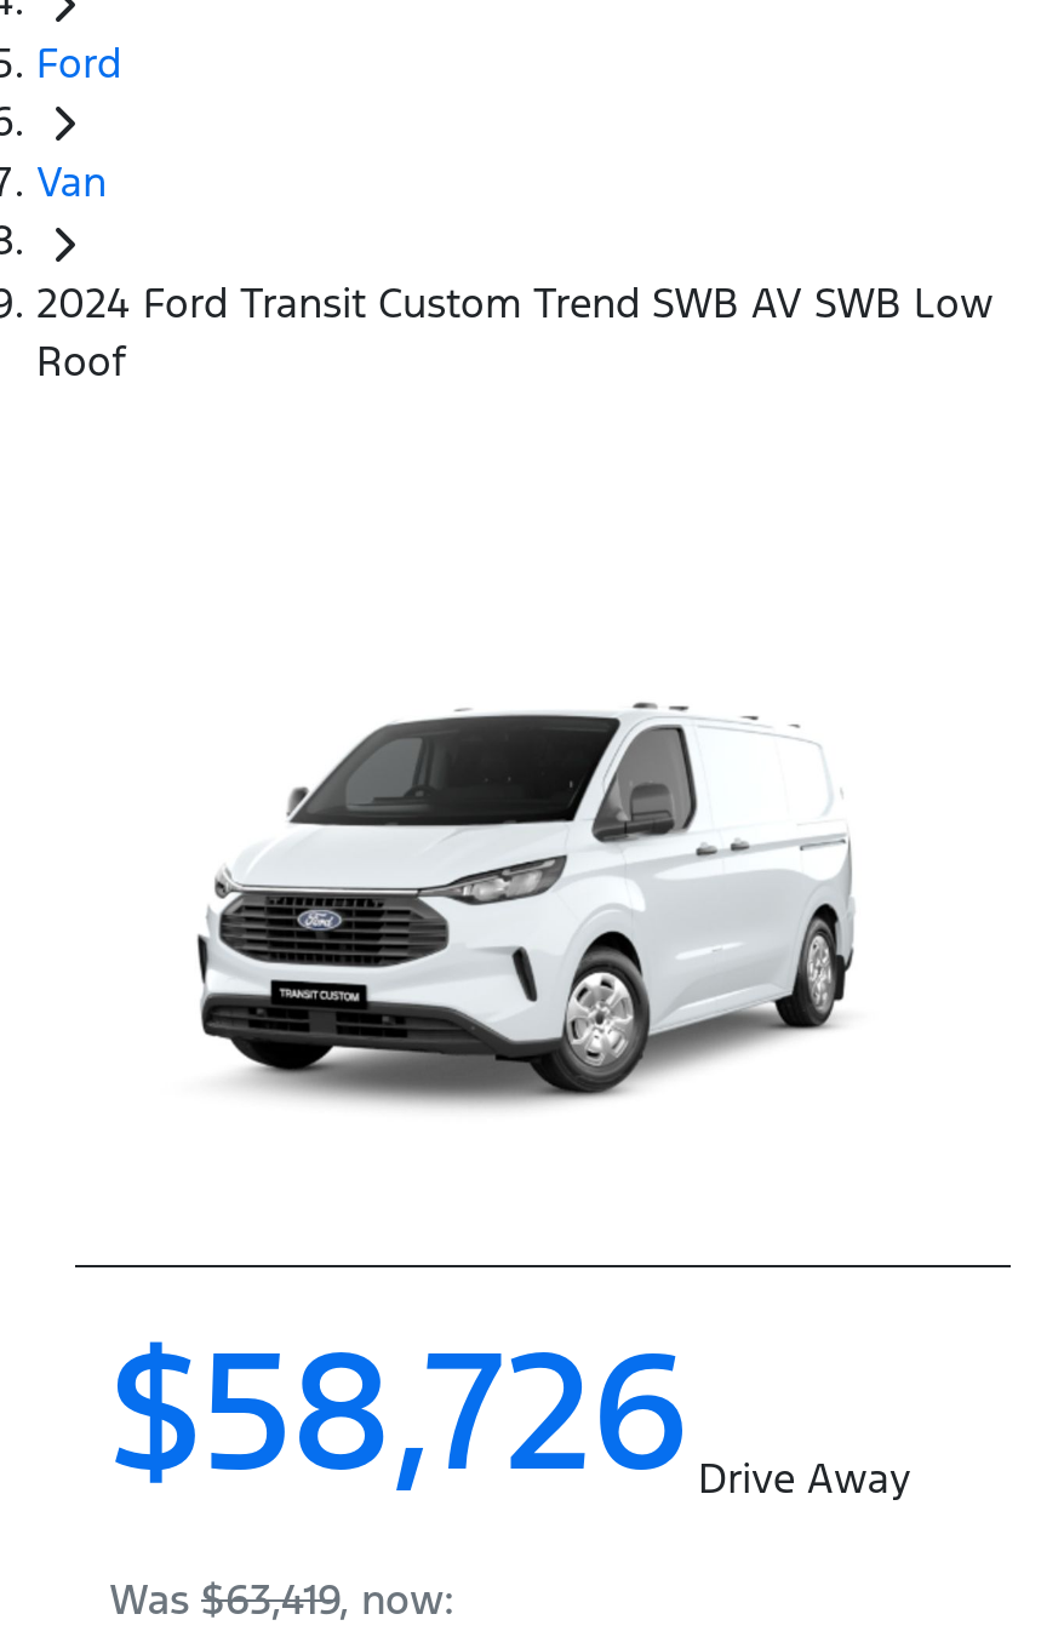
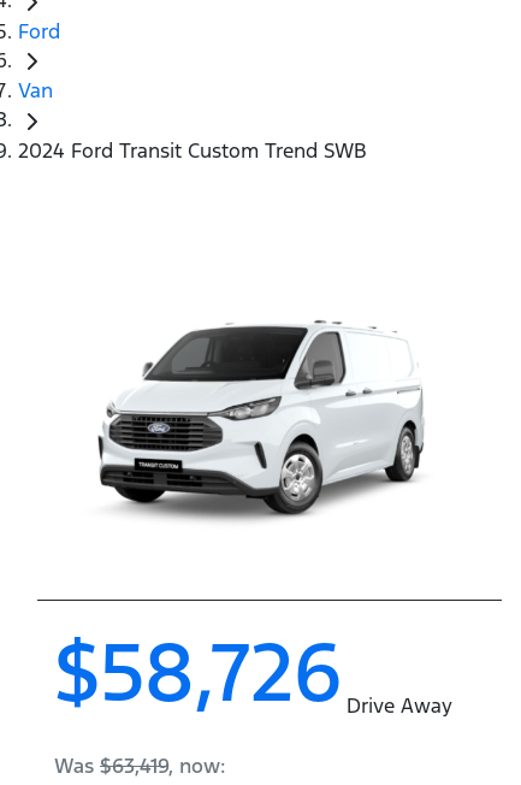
[36,276,994,388] 2024 Ford Transit Custom Trend SWB AV SWB Low | Roof -> [18,137,367,164] 2024 Ford Transit Custom Trend SWB

